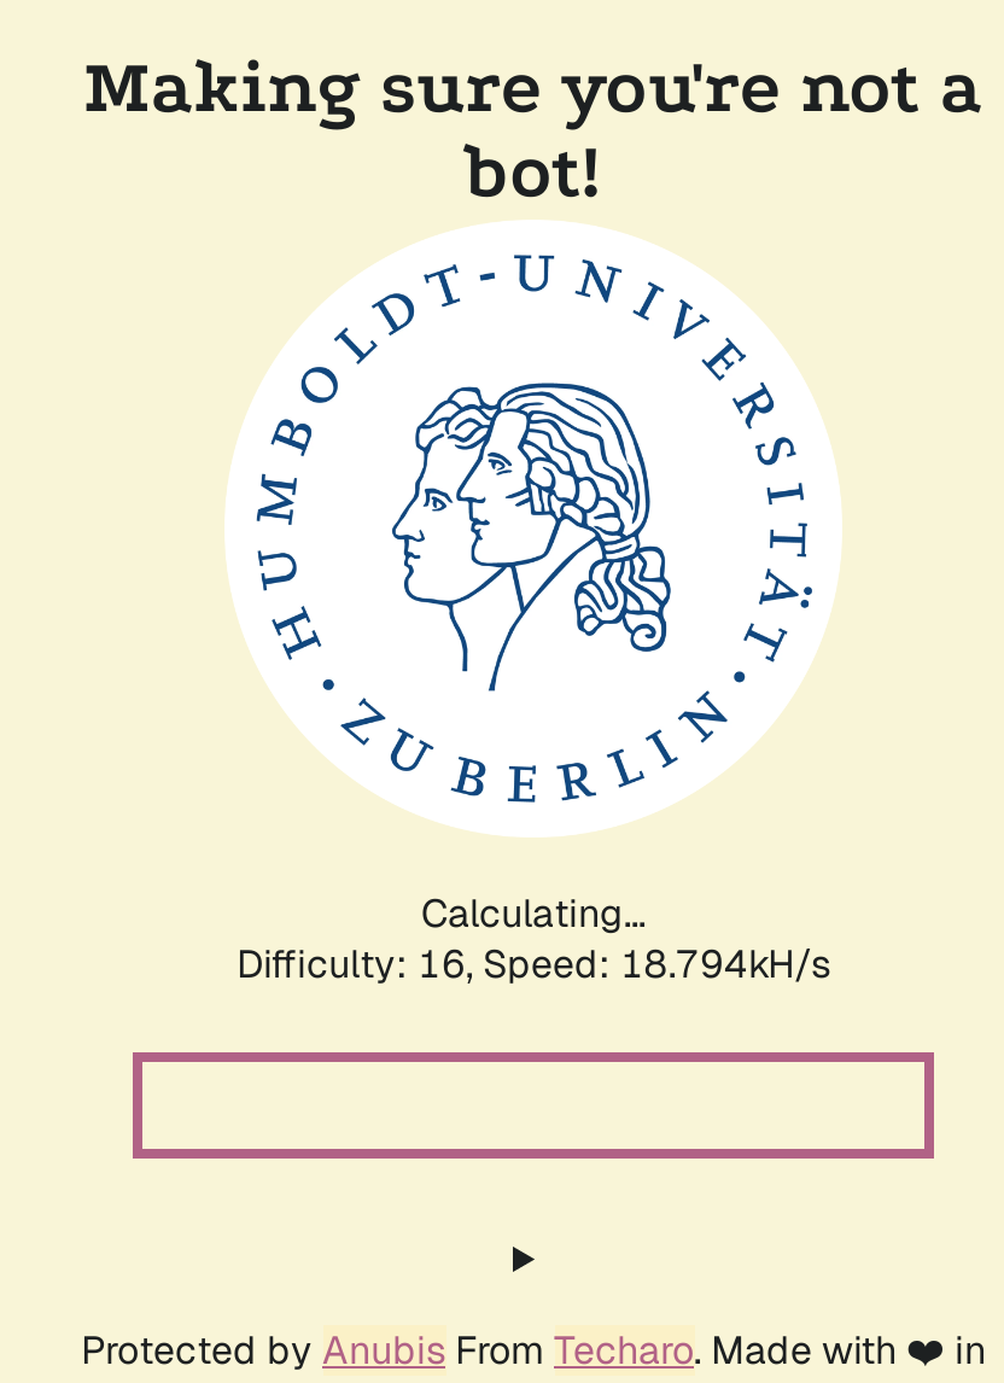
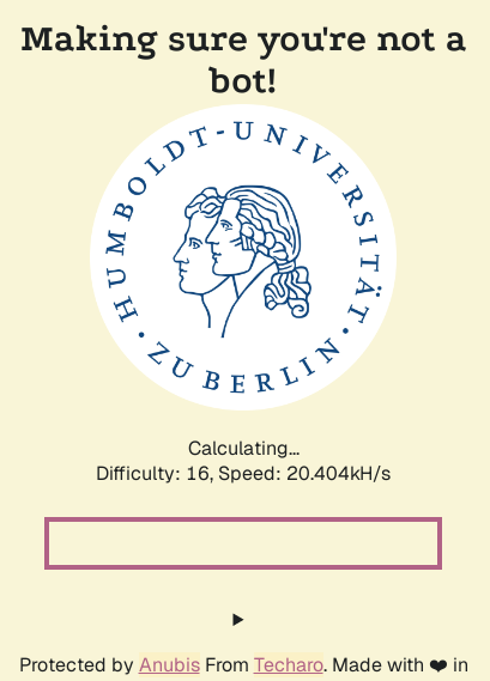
[237,939,830,990] Difficulty: 16, Speed: 18.794kH/s -> [96,461,391,486] Difficulty: 16, Speed: 20.404kH/s

